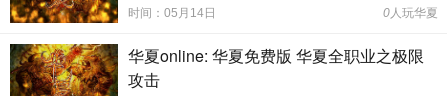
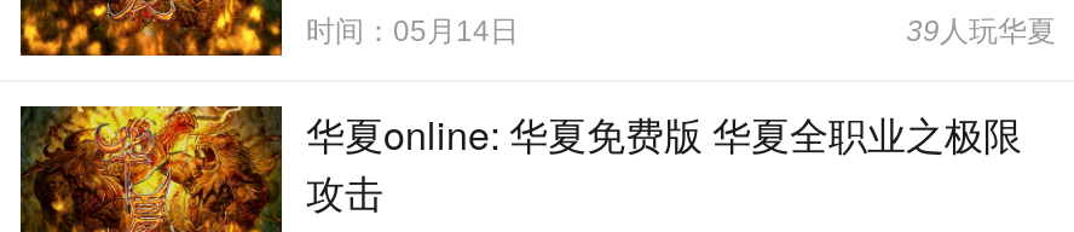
[383,6,438,20] 0人玩华夏 -> [906,14,1056,48] 39人玩华夏

